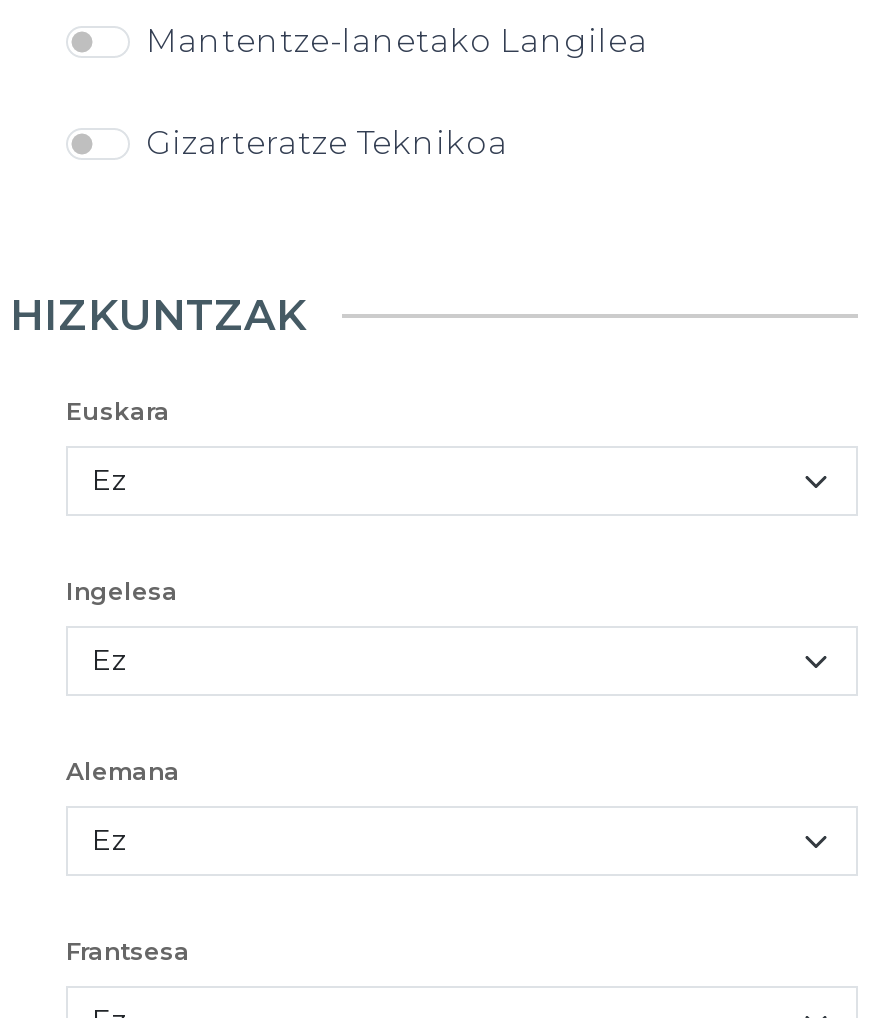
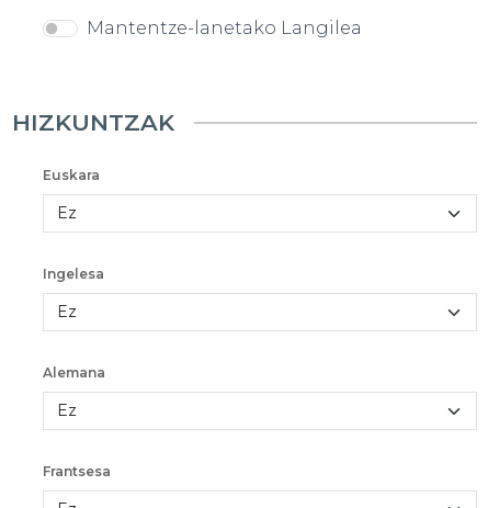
[146,124,508,162] Gizarteratze Teknikoa -> none

